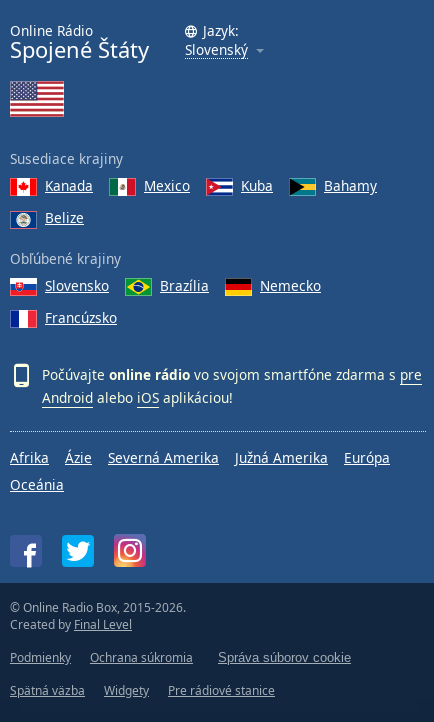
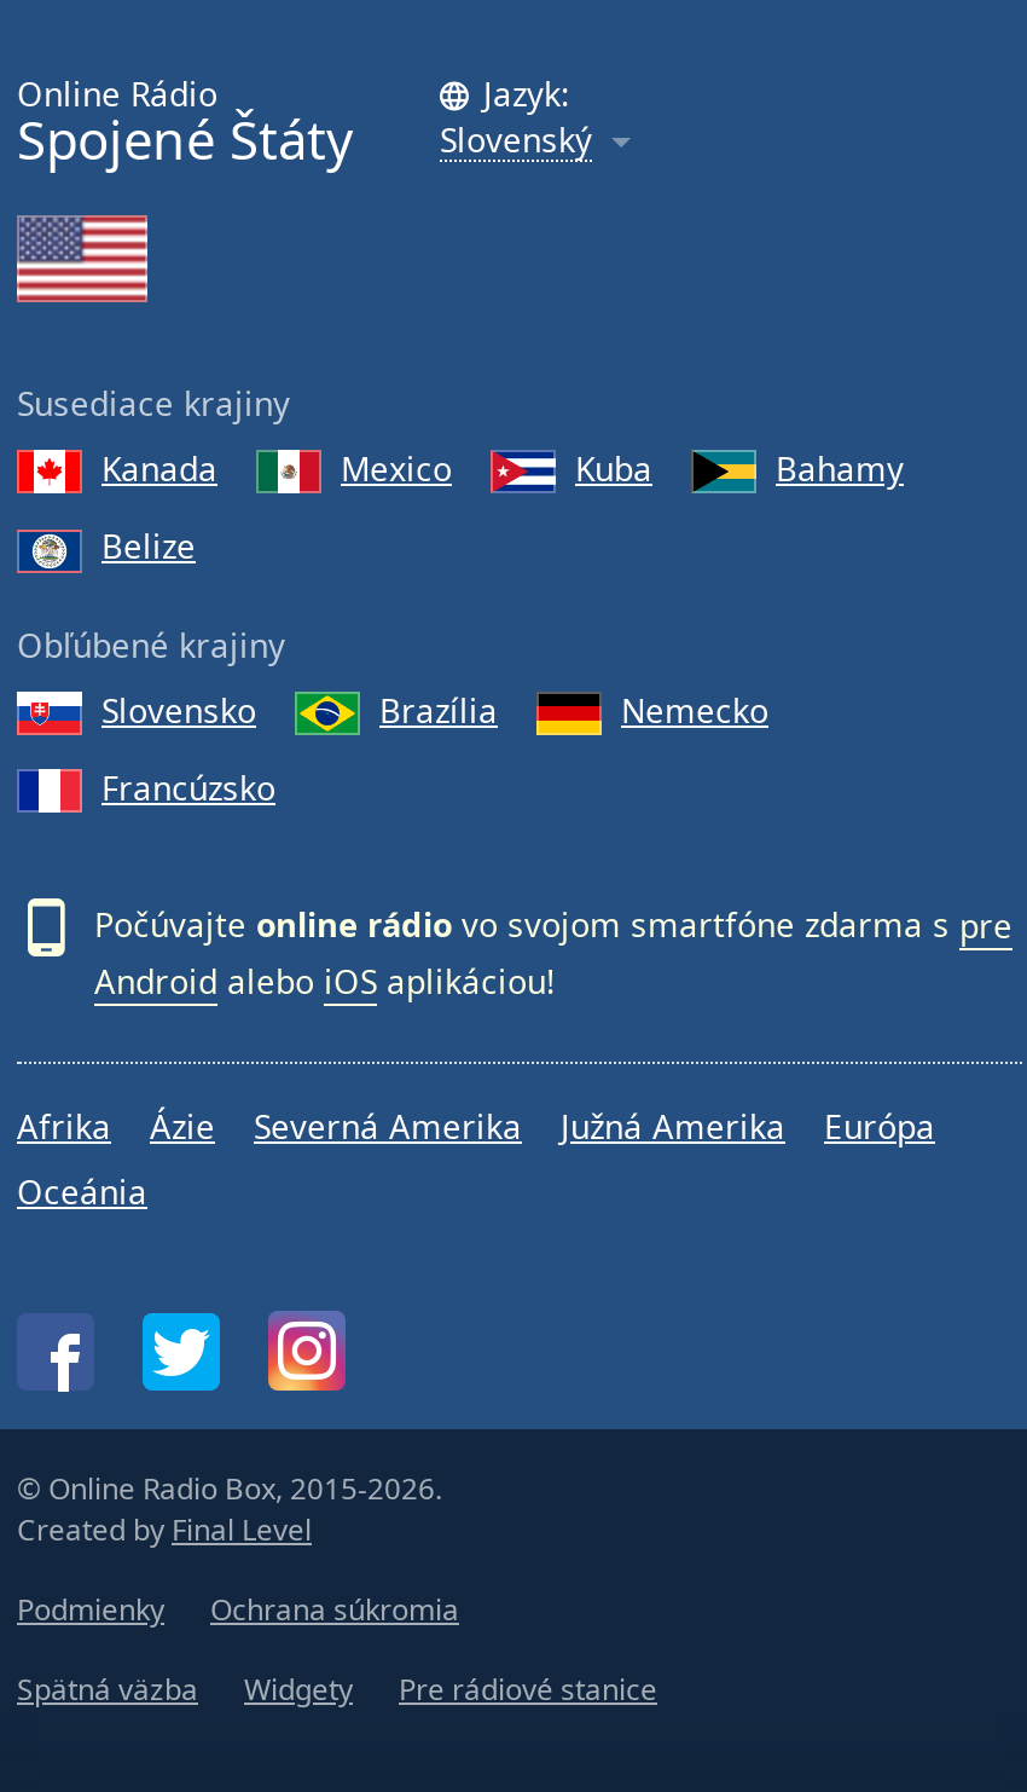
[218,650,351,665] Správa súborov cookie -> none

